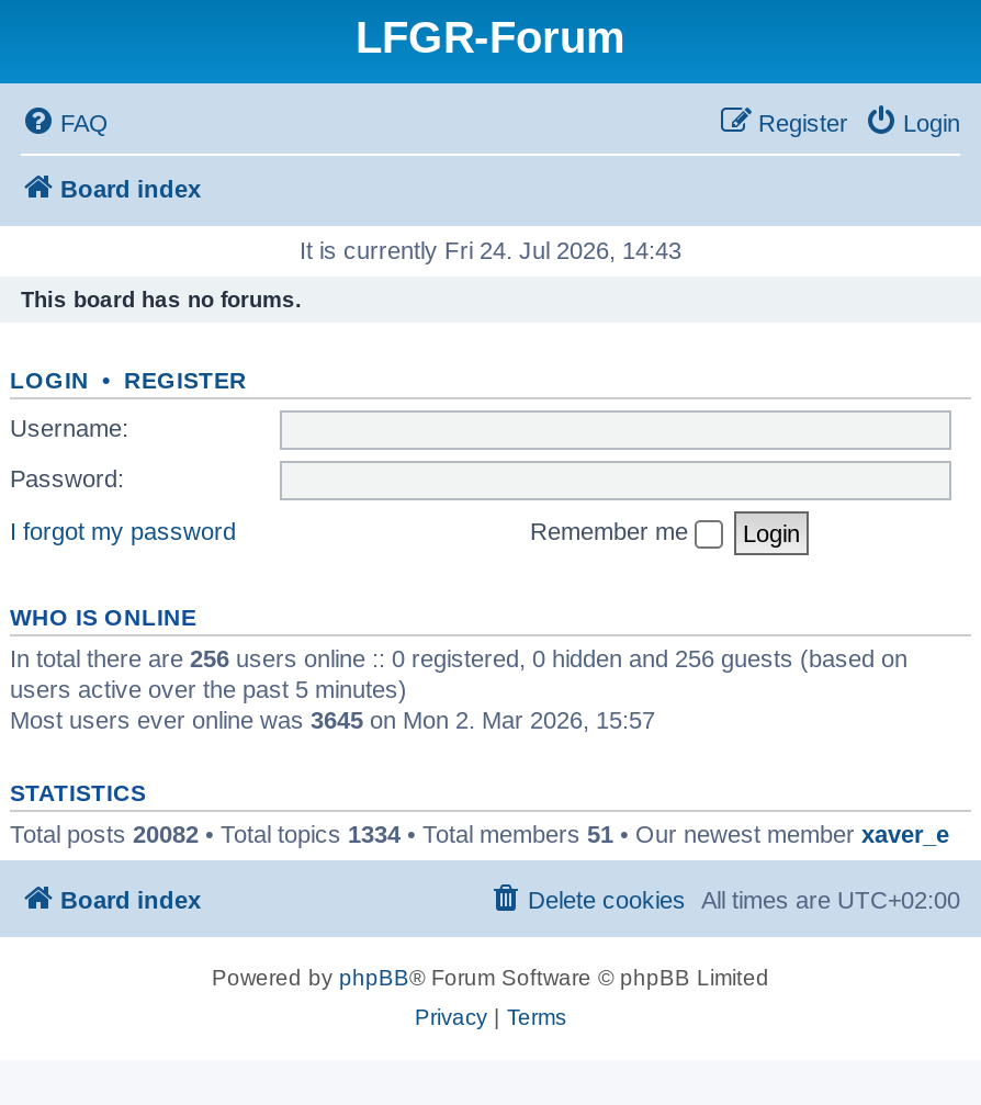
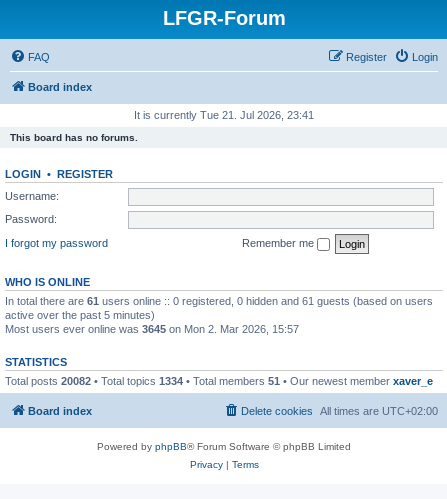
[300,237,681,263] It is currently Fri 24. Jul 2026, 14:43 -> [134,109,314,121] It is currently Tue 21. Jul 2026, 23:41
[10,644,907,701] In total there are 256 users online :: 0 registered, 0 hidden and 256 guests (based on | users active over the past 5 minutes) -> [5,294,433,320] In total there are 61 users online :: 0 registered, 0 hidden and 61 guests (based on users | active over the past 5 minutes)

